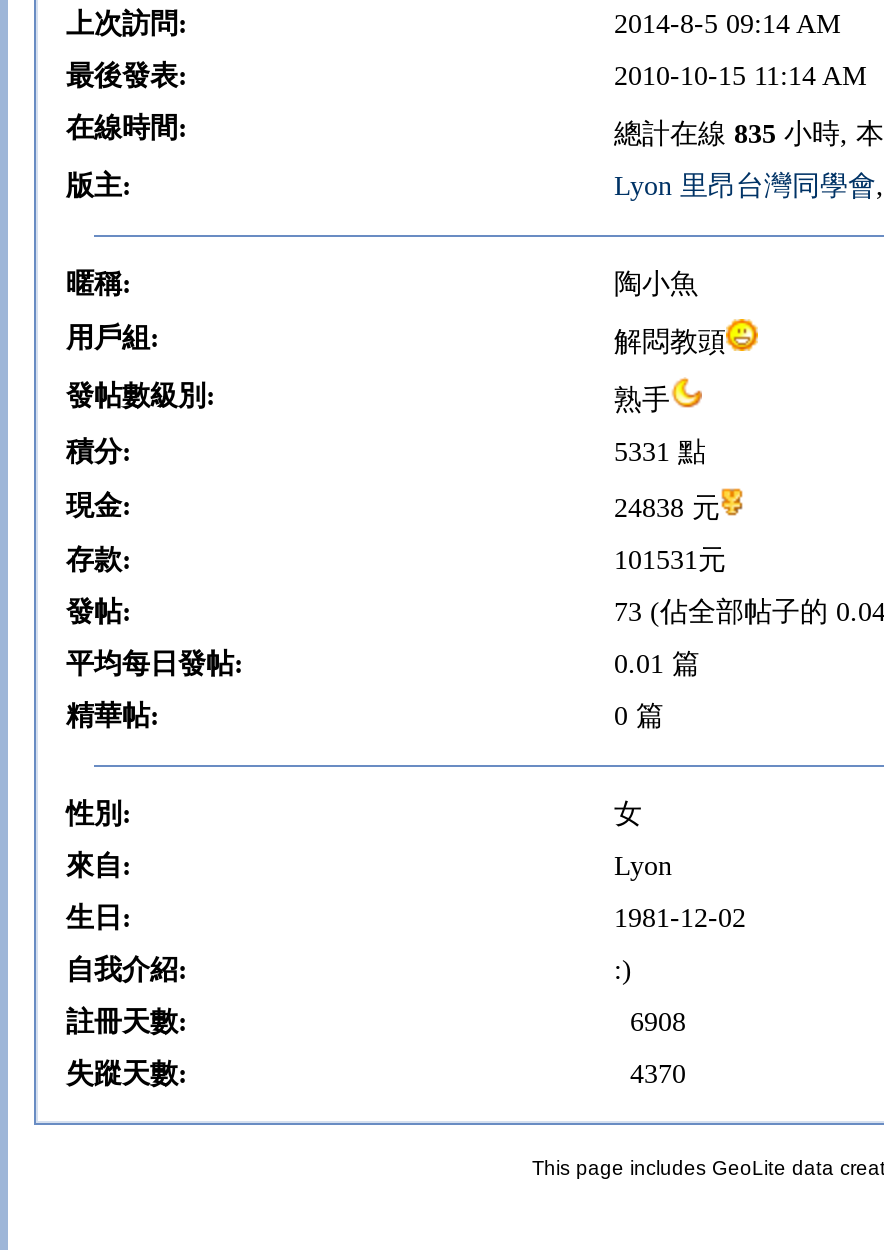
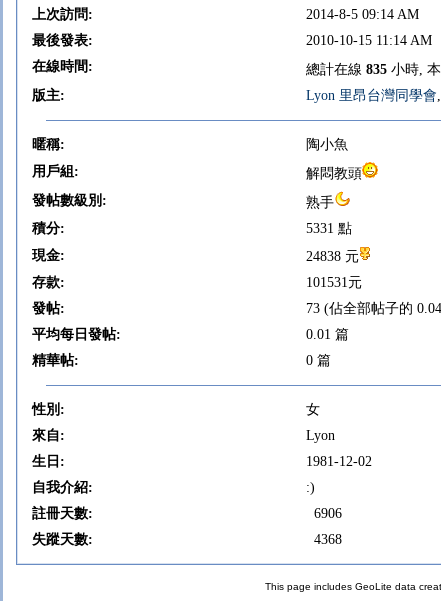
[614,1007,686,1037] 6908 -> [306,506,342,521] 6906
[614,1059,686,1089] 4370 -> [306,532,342,547] 4368

